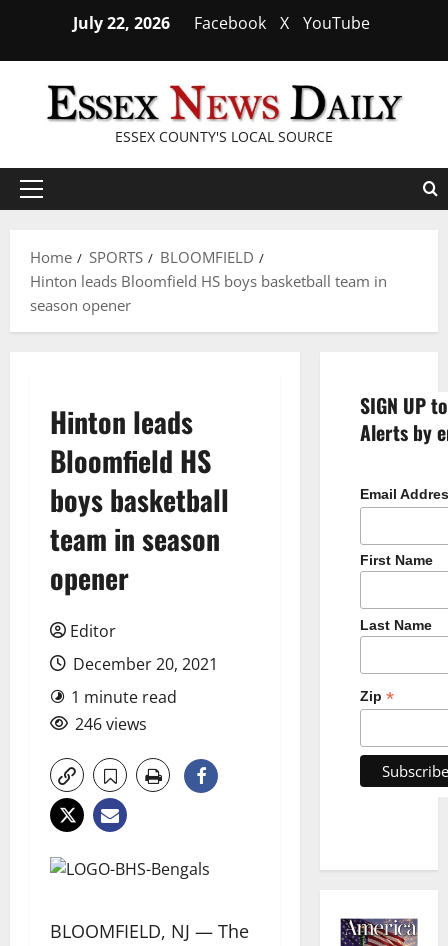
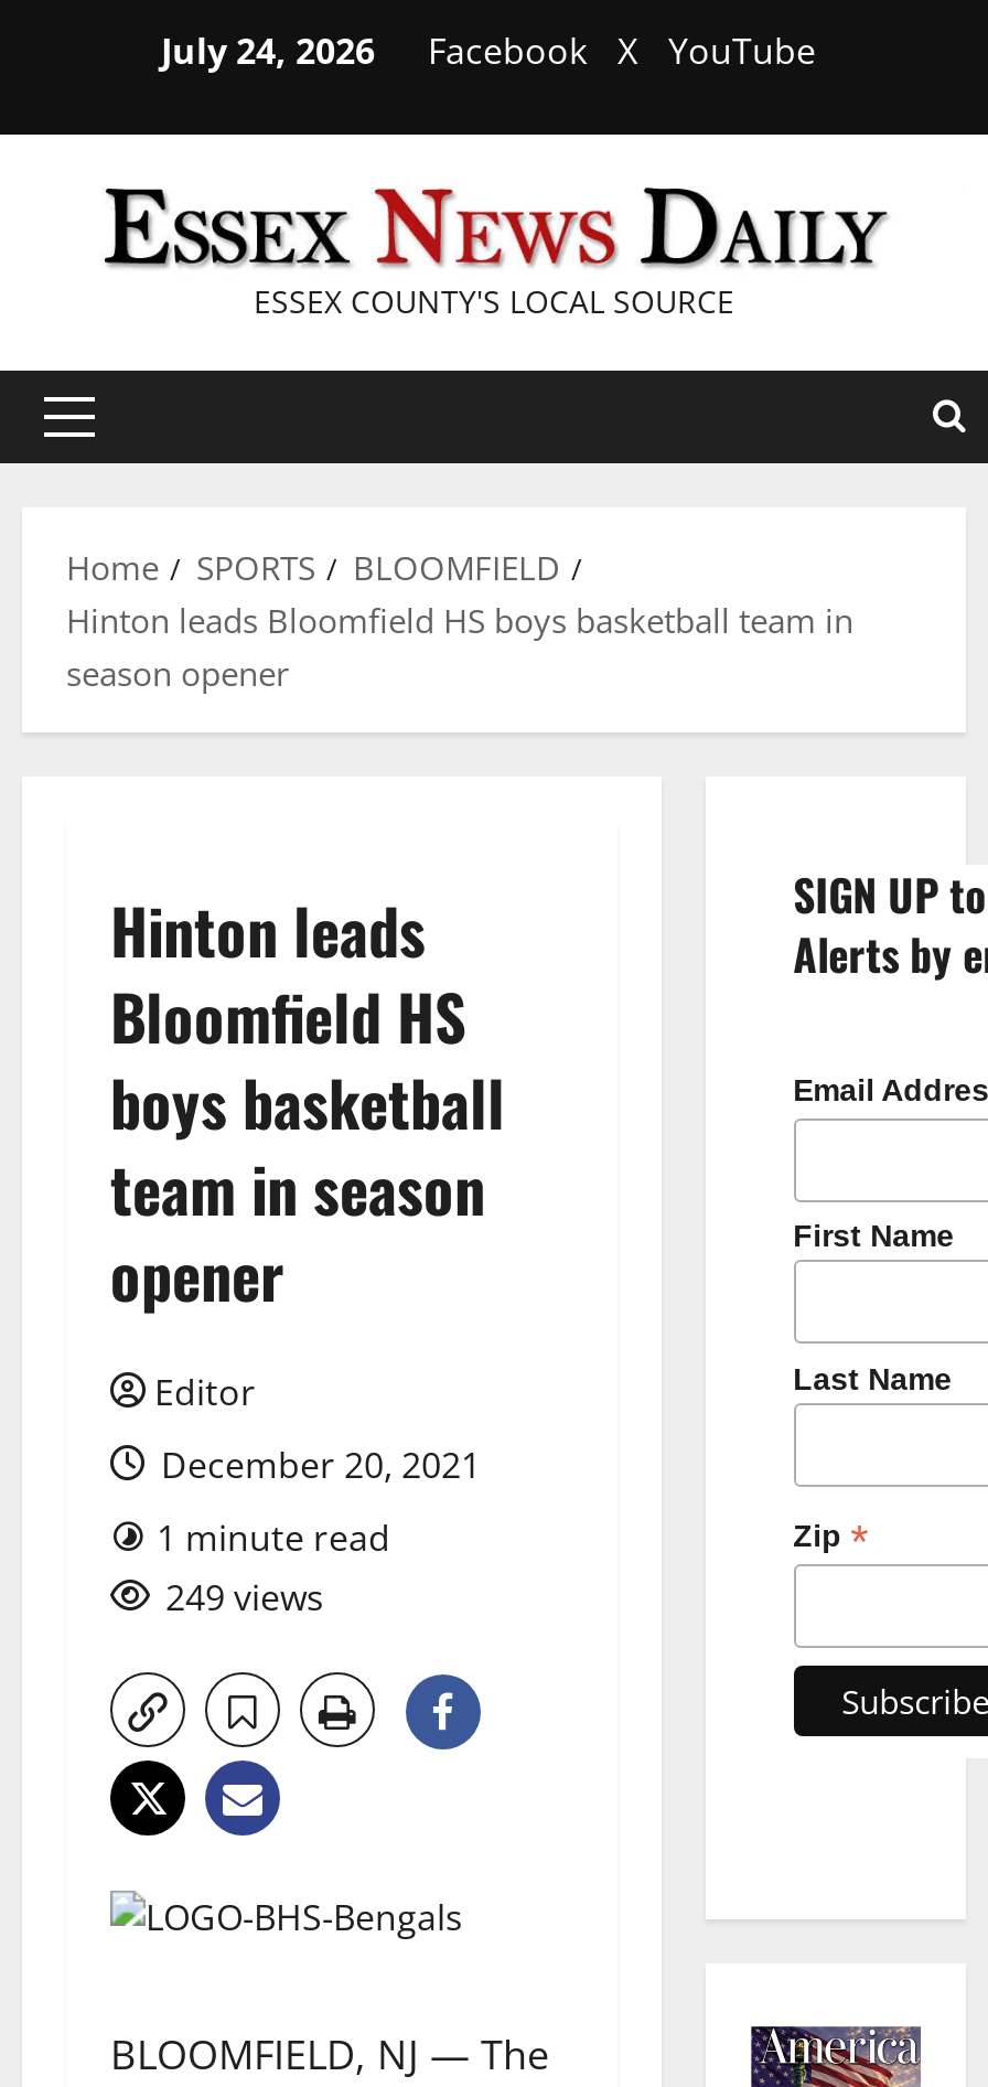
[73,12,370,34] July 22, 2026 Facebook X YouTube -> [161,26,816,75] July 24, 2026 Facebook X YouTube
[75,713,147,735] 246 views -> [165,1572,324,1621] 249 views

